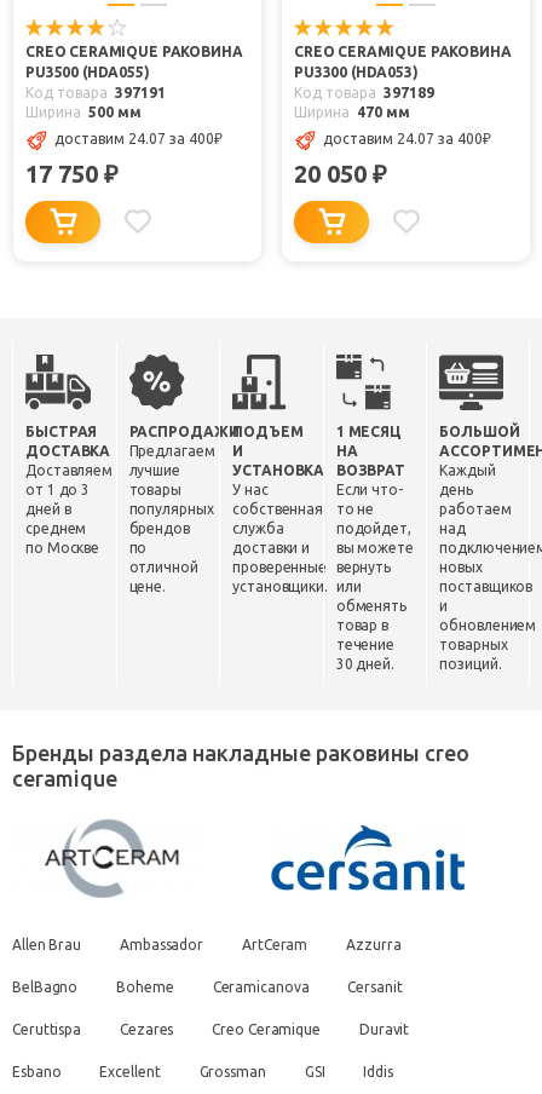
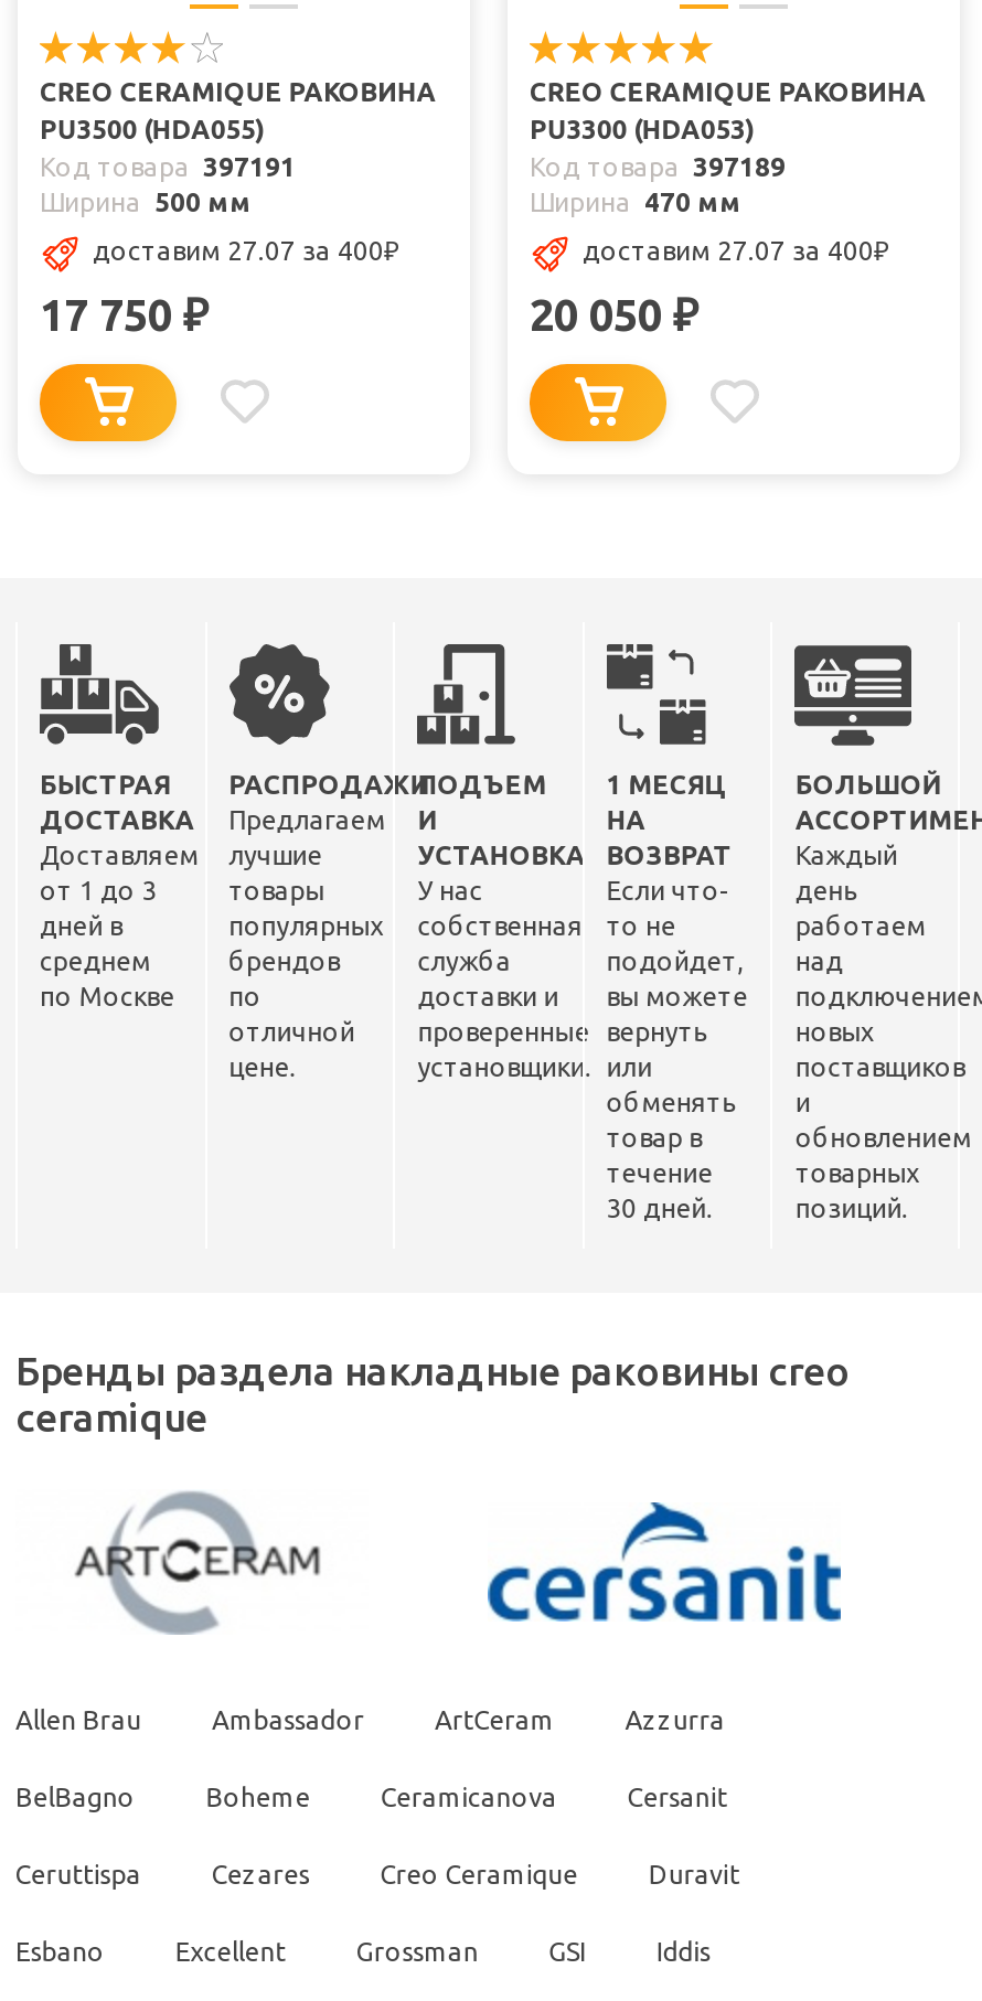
[54,130,223,147] доставим 24.07 за 400₽ -> [93,235,399,266] доставим 27.07 за 400₽
[323,130,491,147] доставим 24.07 за 400₽ -> [583,235,889,266] доставим 27.07 за 400₽

